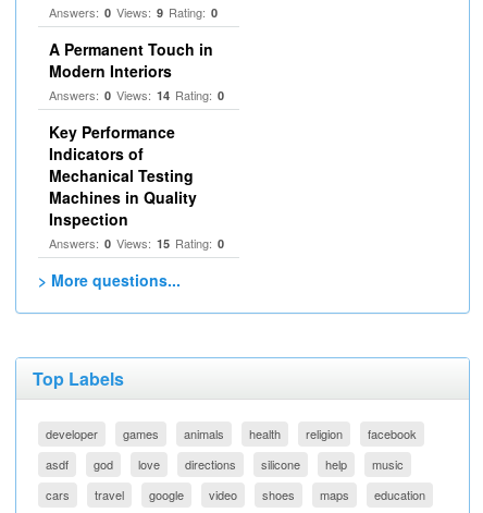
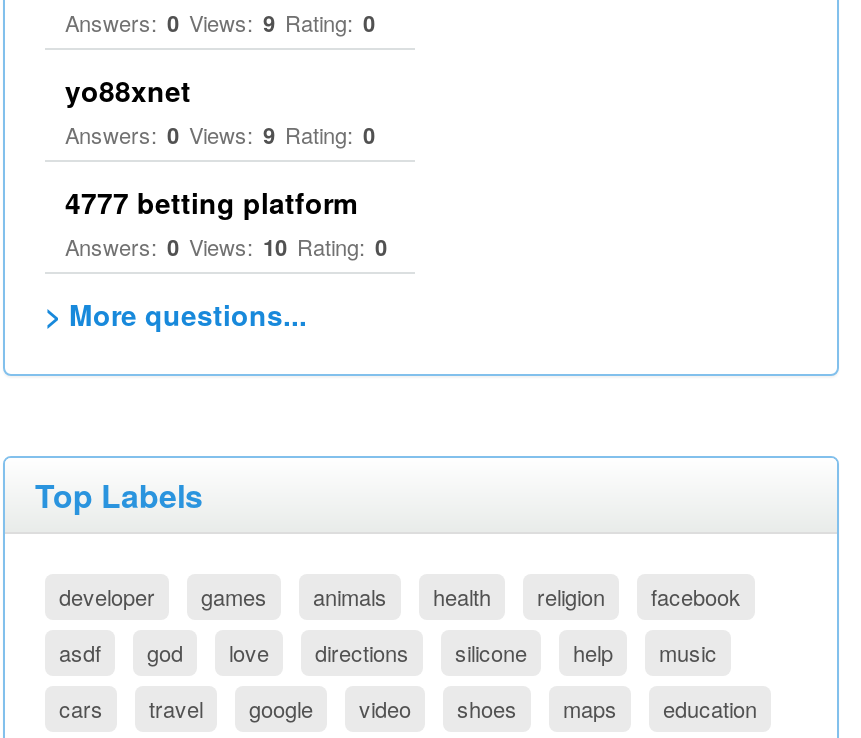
[49,38,224,103] A Permanent Touch in | Modern Interiors | Answers: 0 Views: 14 Rating: 0 -> [65,70,375,150] yo88xnet | Answers: 0 Views: 9 Rating: 0
[49,121,224,252] Key Performance | Indicators of | Mechanical Testing | Machines in Quality | Inspection | Answers: 0 Views: 15 Rating: 0 -> [65,182,387,262] 4777 betting platform | Answers: 0 Views: 10 Rating: 0

